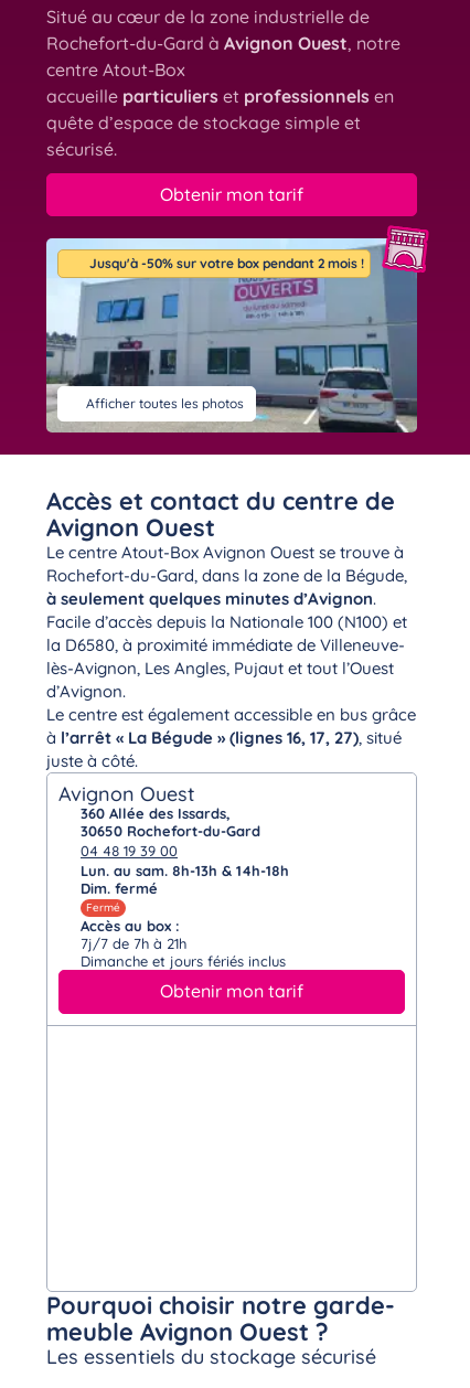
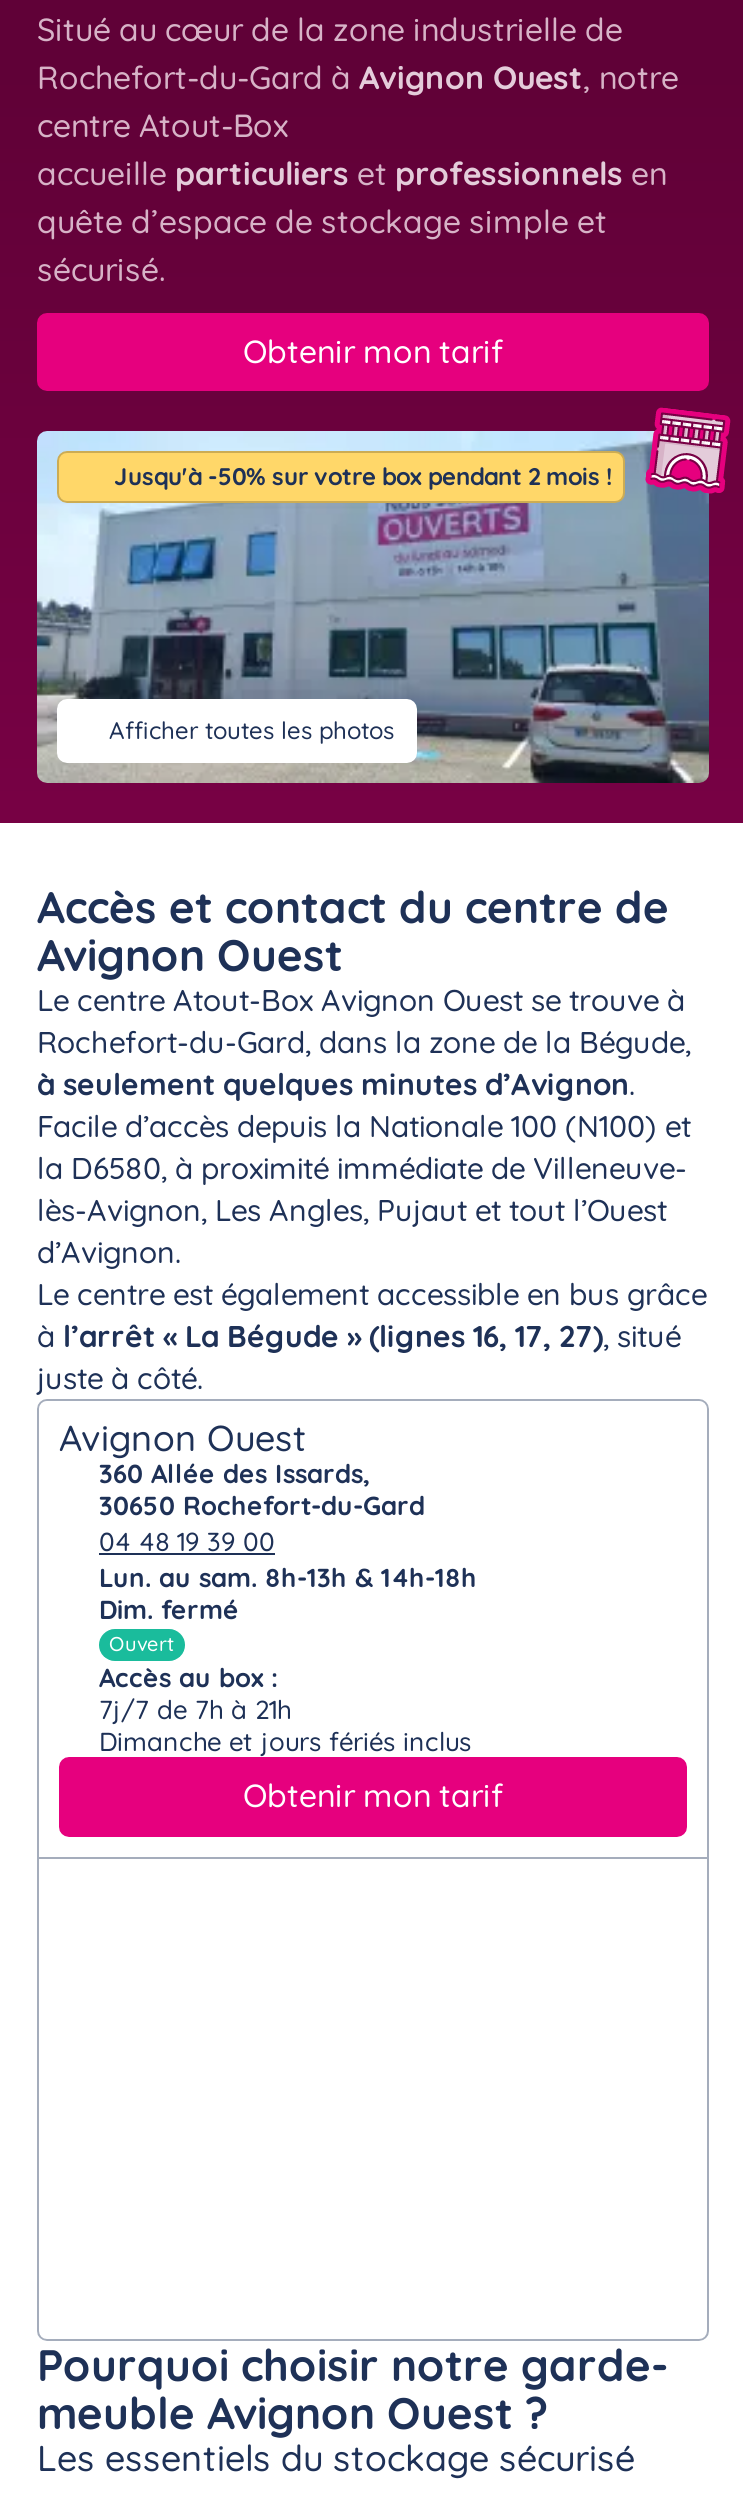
[86,900,120,915] Fermé -> [109,1631,175,1657] Ouvert

